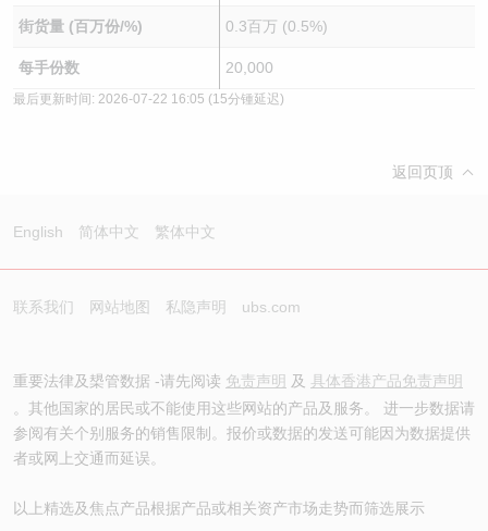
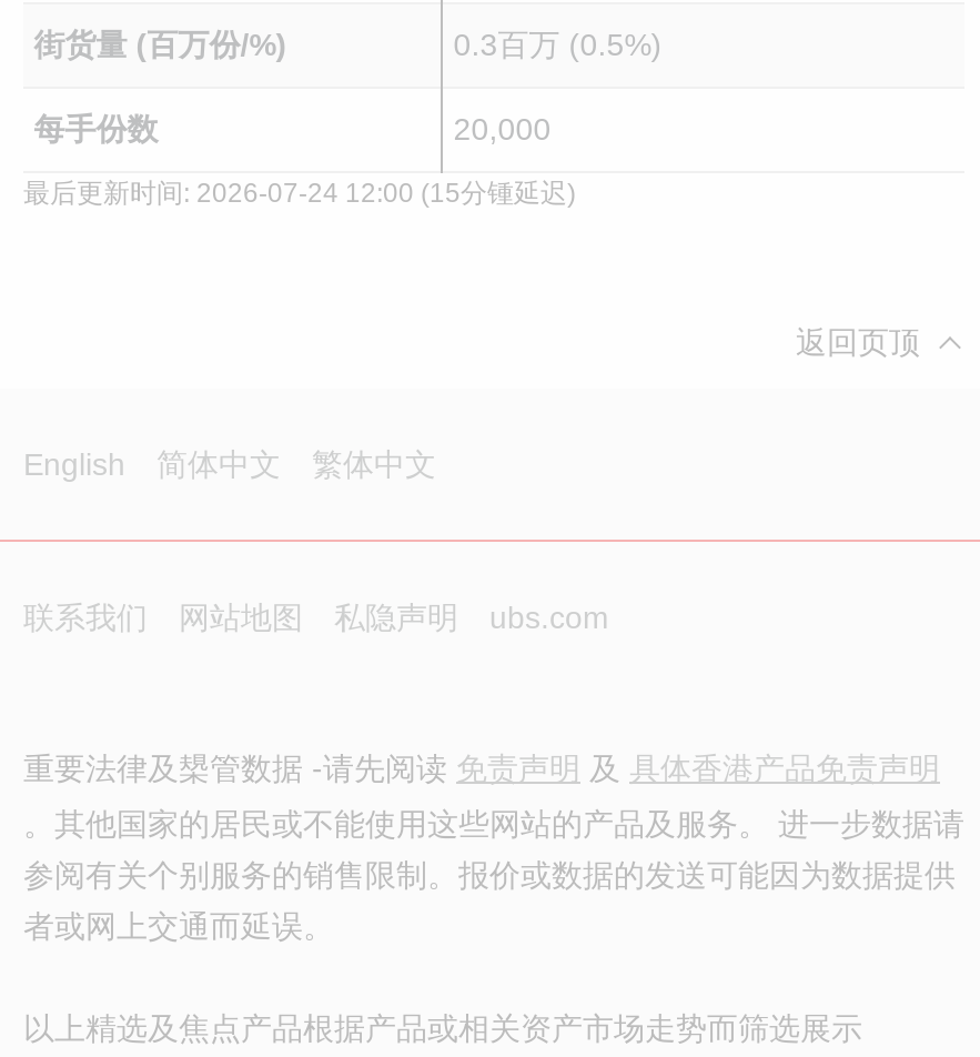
[13,91,284,107] 最后更新时间: 2026-07-22 16:05 (15分锺延迟) -> [23,178,576,209] 最后更新时间: 2026-07-24 12:00 (15分锺延迟)

